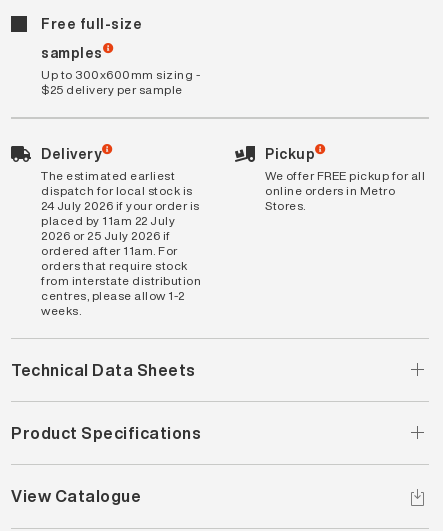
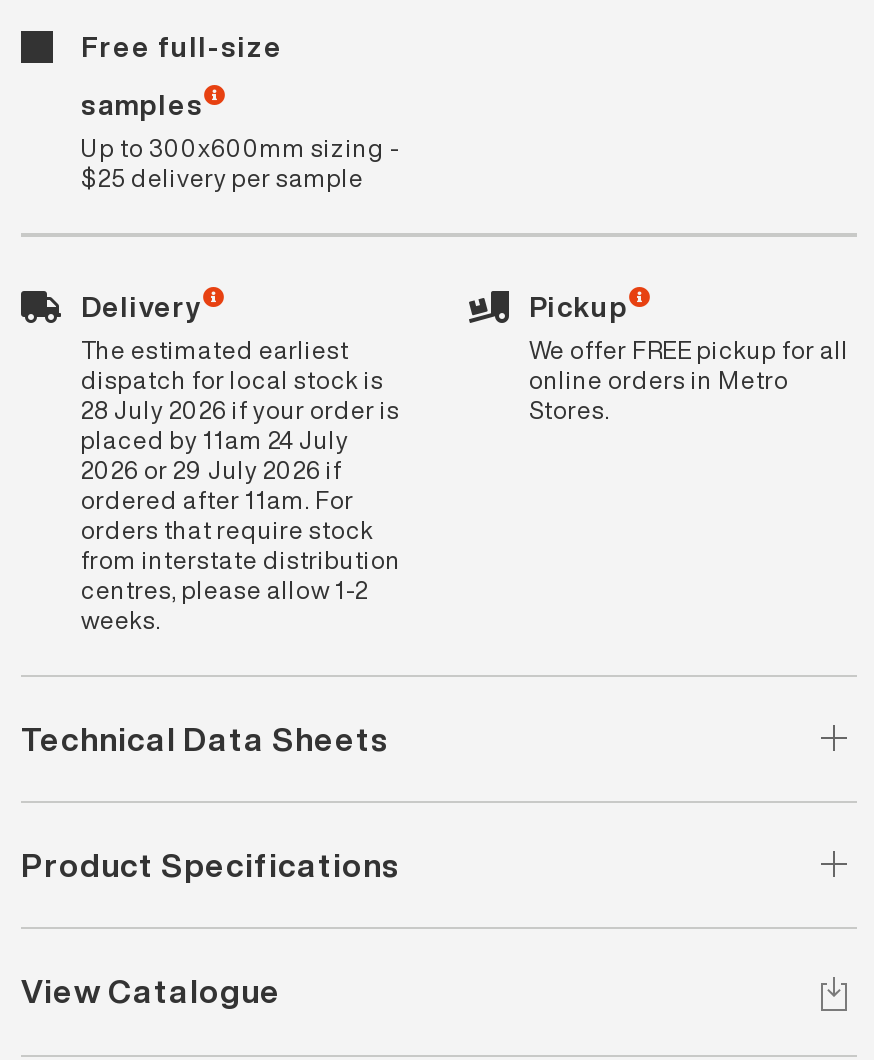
[41,197,199,214] 24 July 2026 if your order is -> [81,392,400,426] 28 July 2026 if your order is
[41,212,175,229] placed by 11am 22 July -> [81,422,349,456] placed by 11am 24 July
[41,227,170,244] 2026 or 25 July 2026 if -> [81,452,342,486] 2026 or 29 July 2026 if

